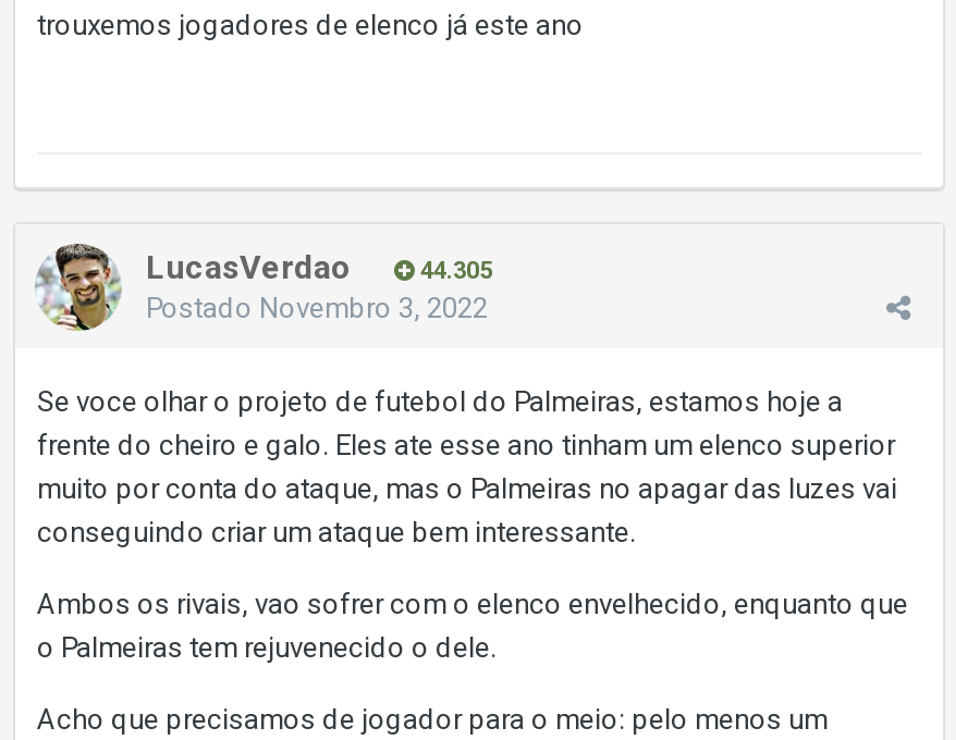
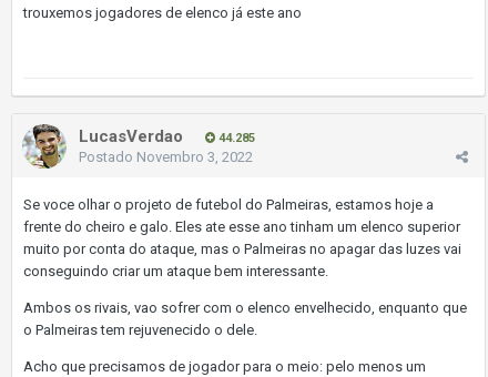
[414,256,492,284] 44.305 -> [215,130,255,145] 44.285

